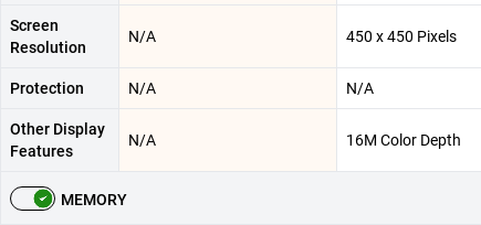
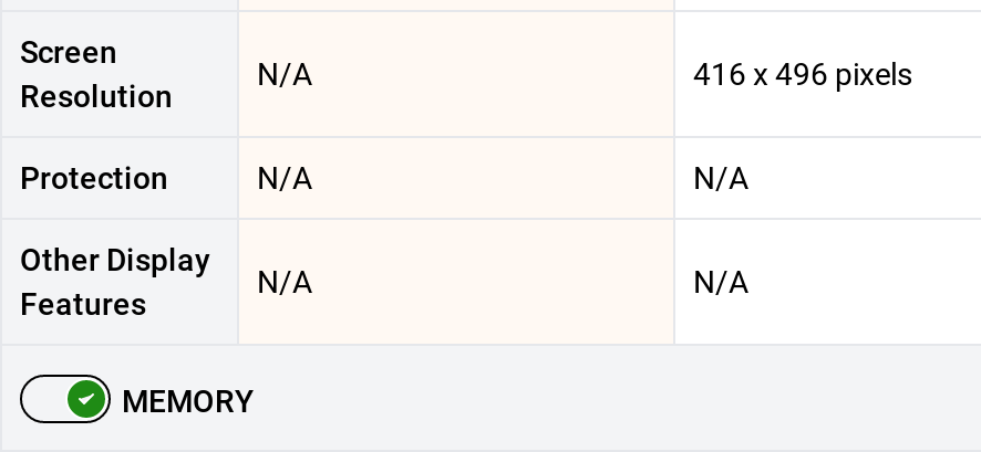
[346,28,457,45] 450 x 450 Pixels -> [693,56,912,92] 416 x 496 pixels
[346,131,461,149] 16M Color Depth -> [693,264,748,299] N/A

